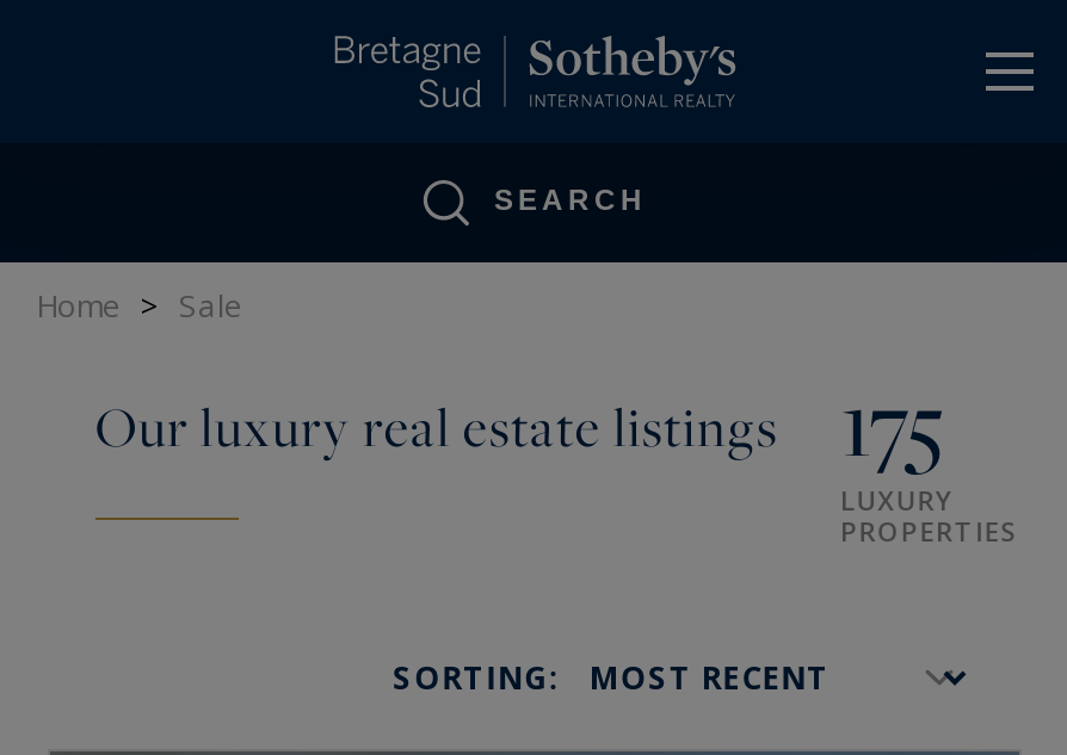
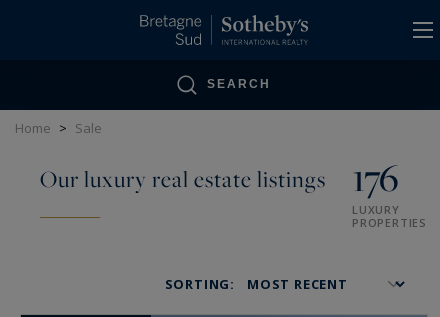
[95,363,945,482] Our luxury real estate listings 175 -> [40,152,399,202] Our luxury real estate listings 176

